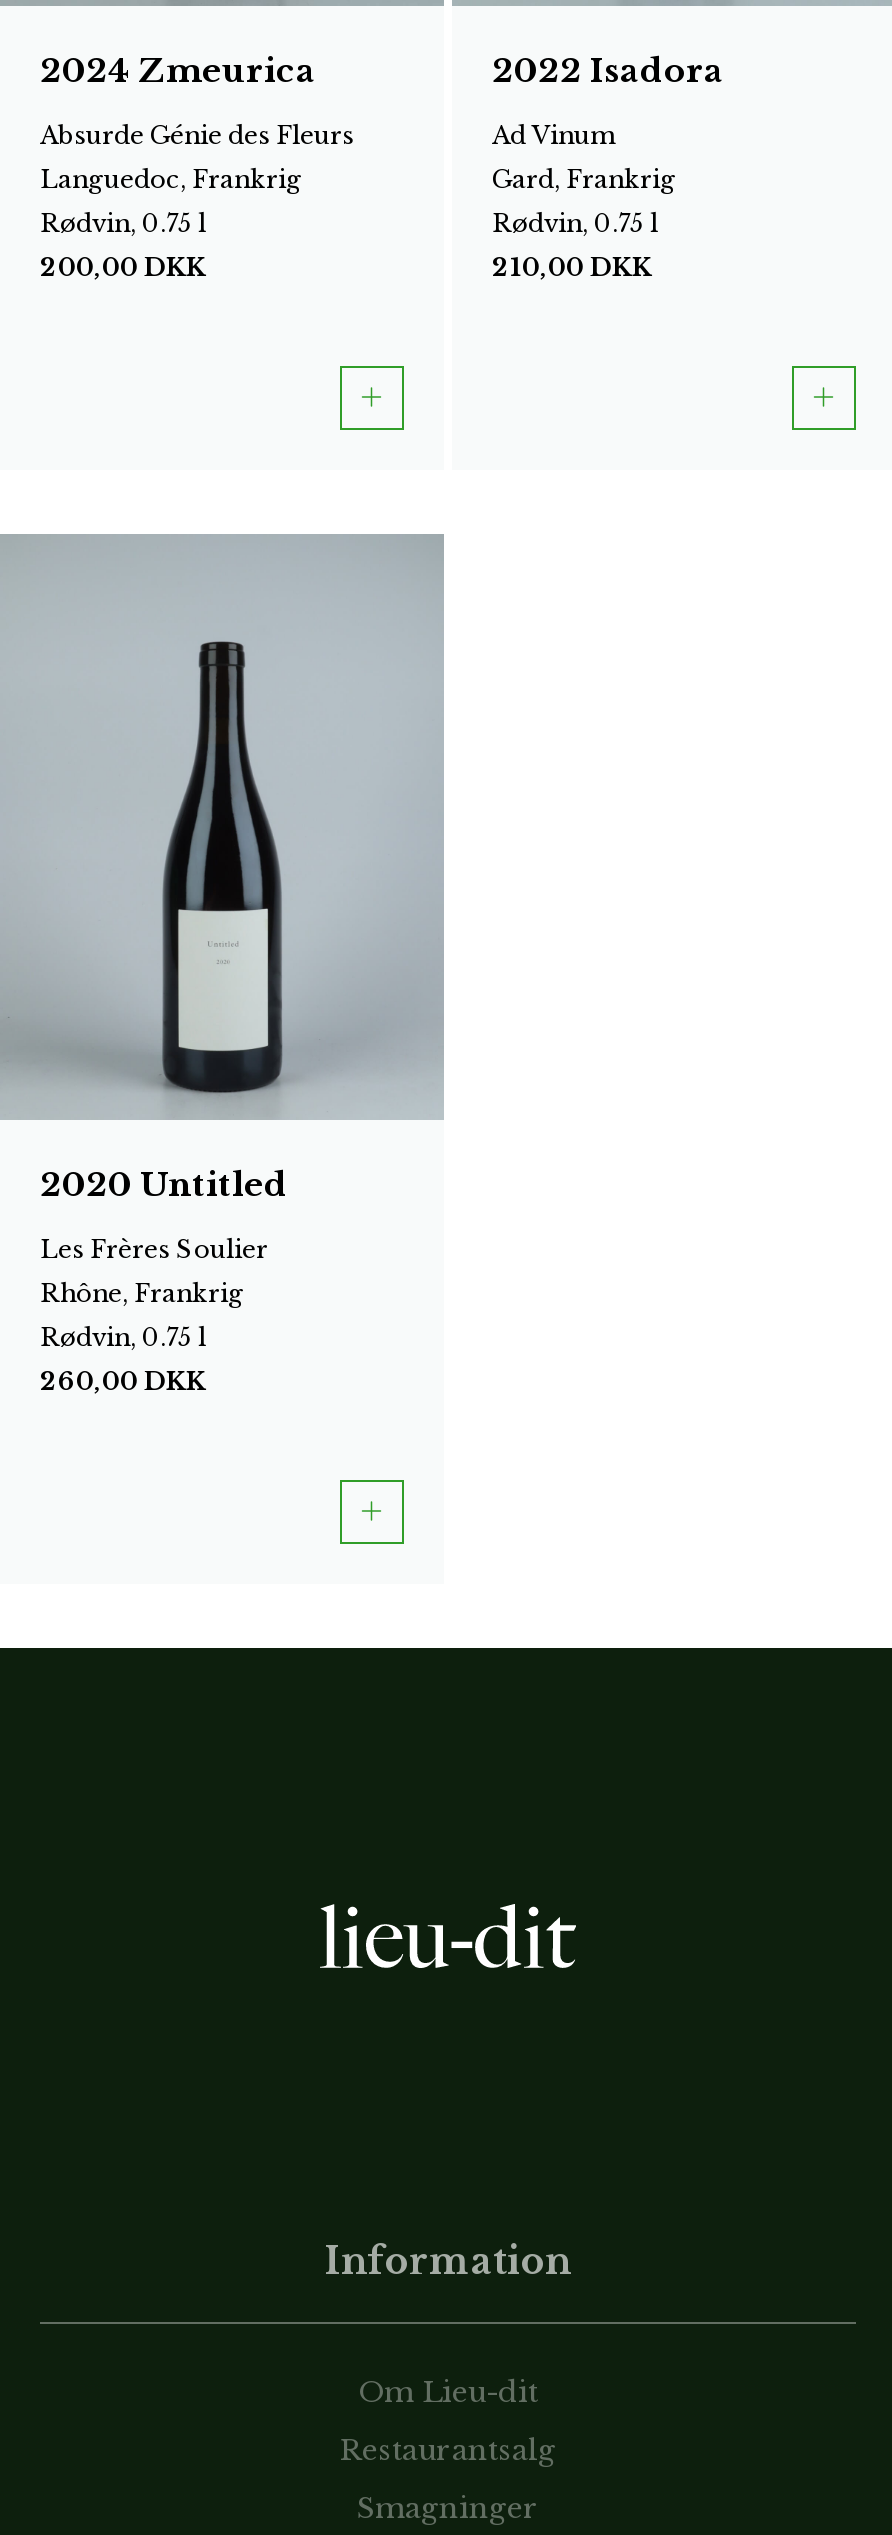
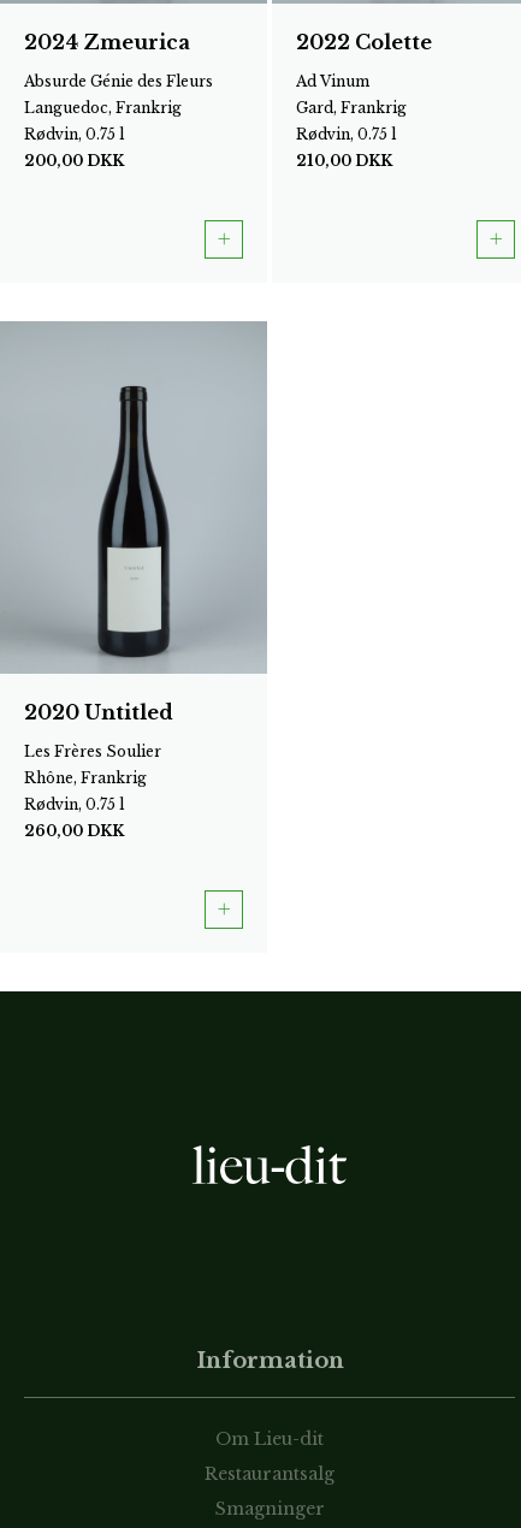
[492,51,724,91] 2022 Isadora -> [296,30,432,55] 2022 Colette

